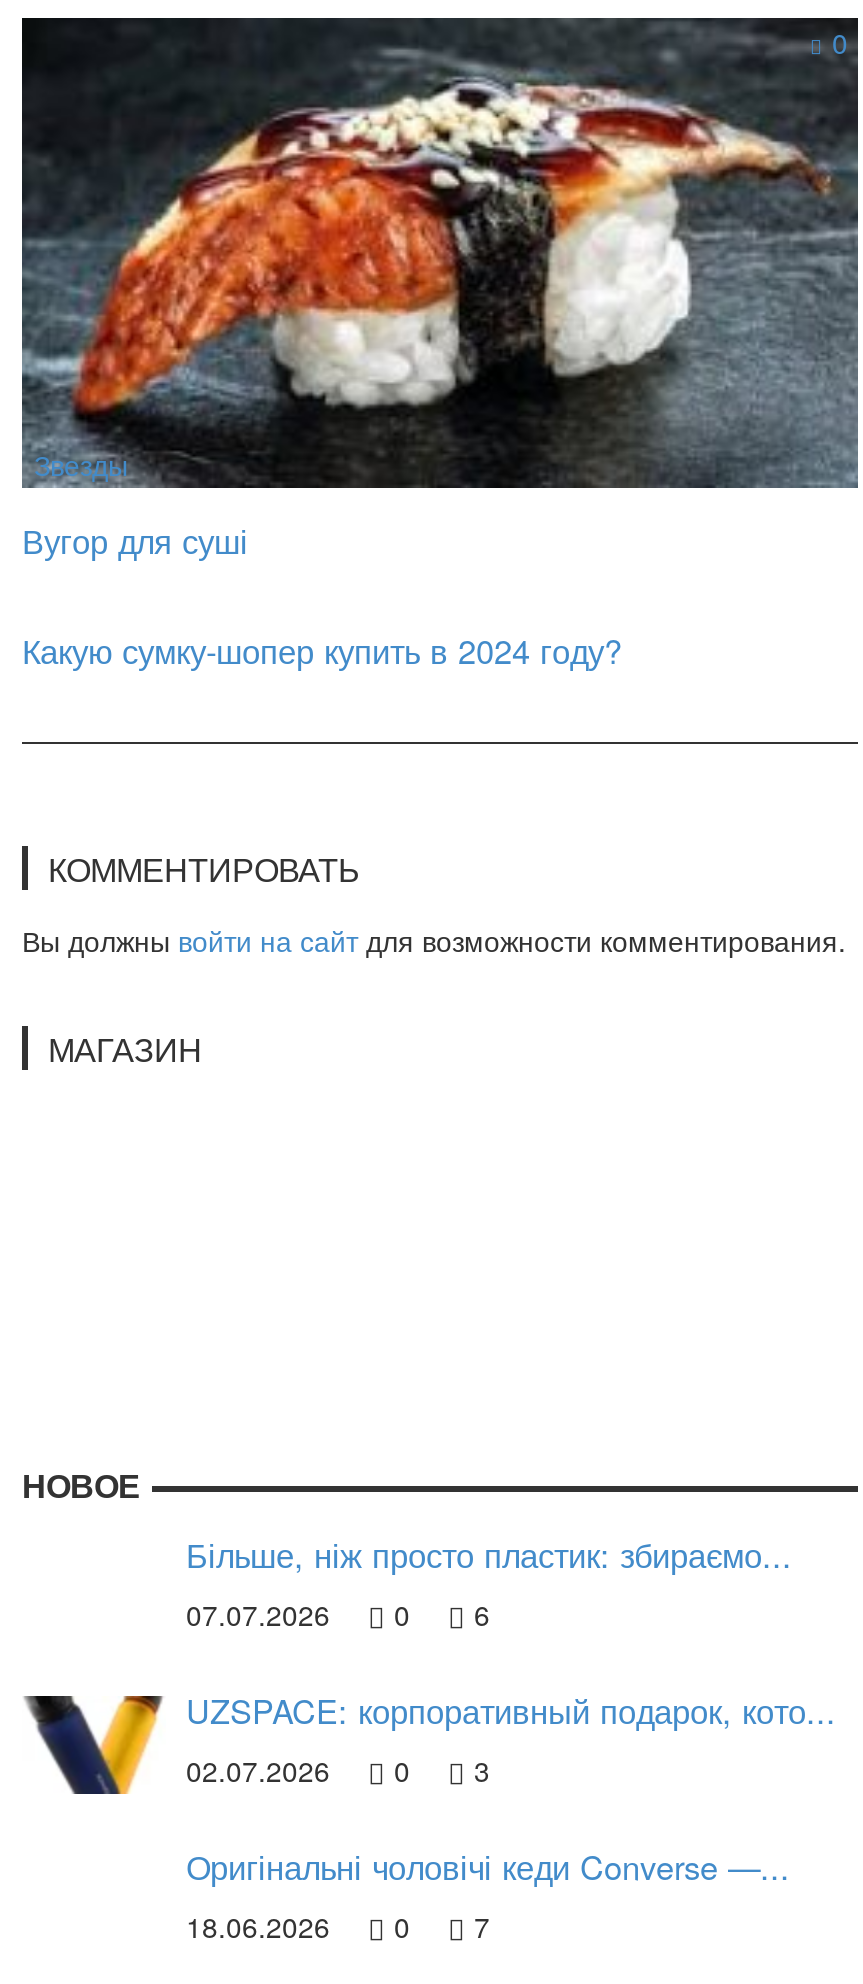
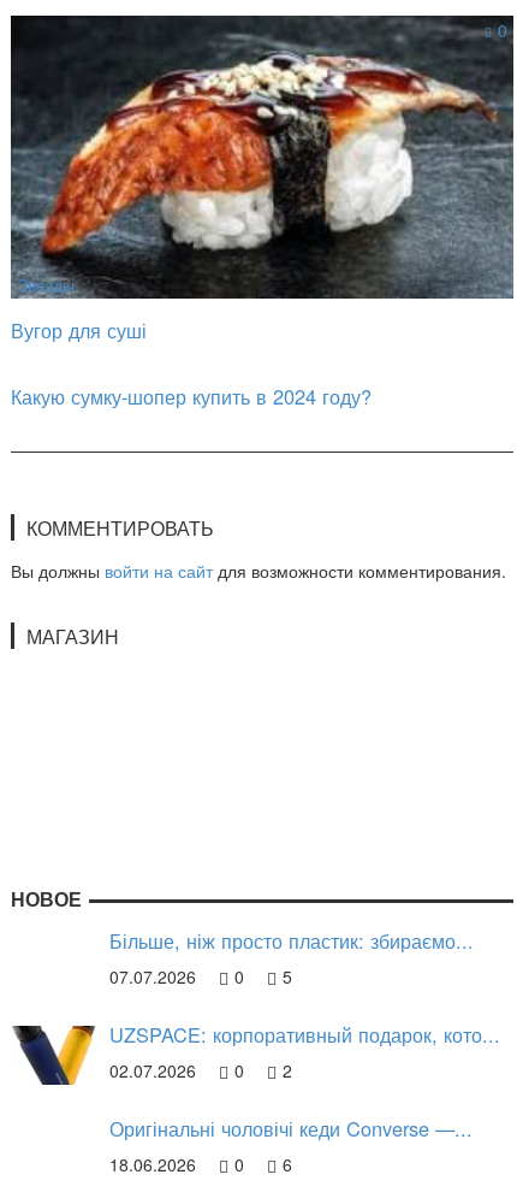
[186,1594,490,1634] 07.07.2026 0 6 -> [109,964,292,988] 07.07.2026 0 5
[186,1750,490,1790] 02.07.2026 0 3 -> [109,1058,292,1082] 02.07.2026 0 2
[186,1906,490,1946] 18.06.2026 0 7 -> [109,1152,292,1176] 18.06.2026 0 6

